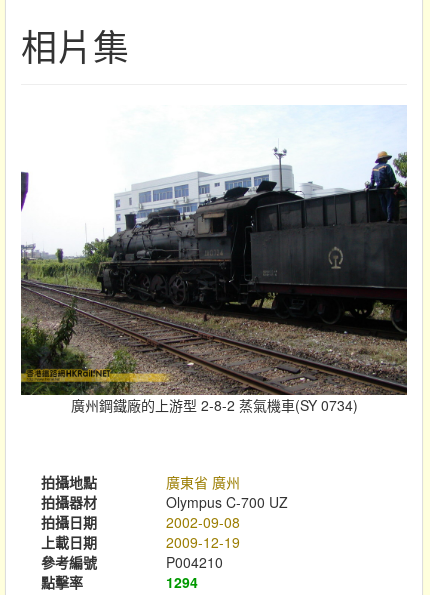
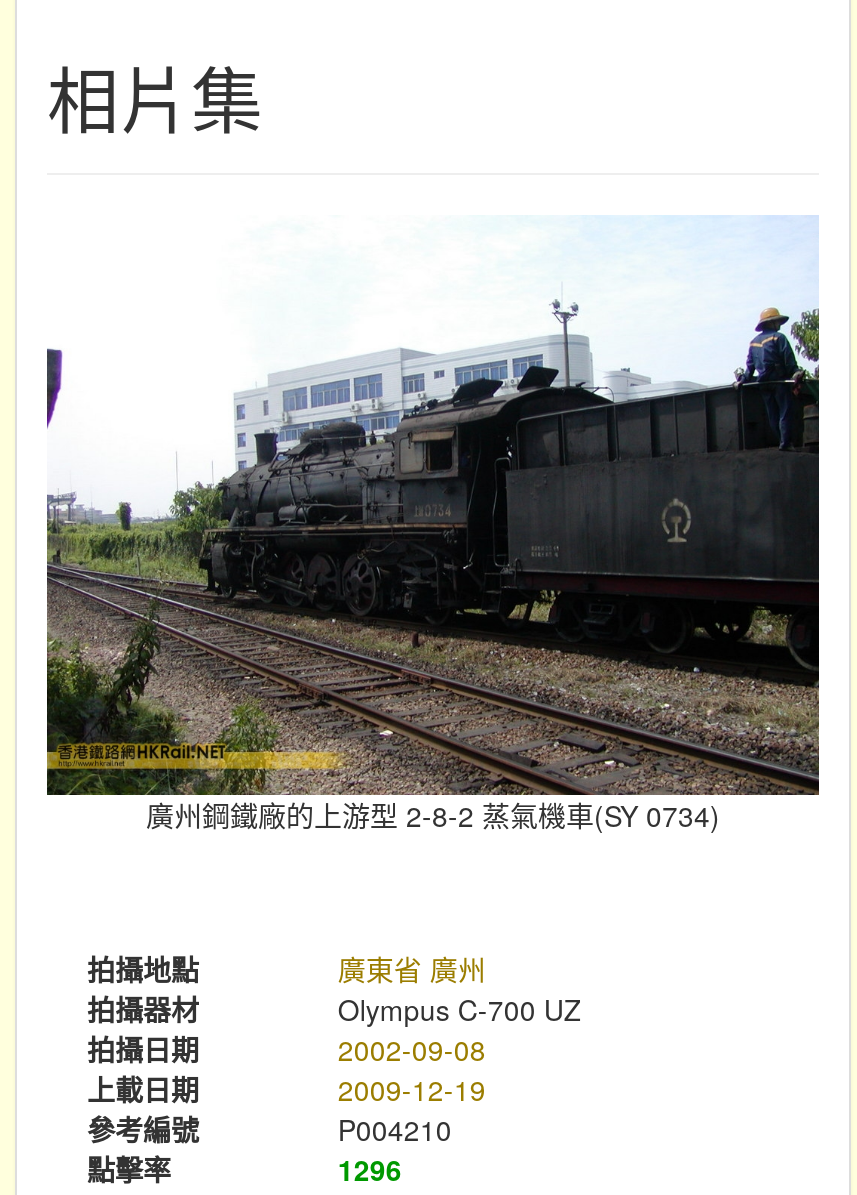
[166,571,198,591] 1294 -> [338,1148,402,1188] 1296

